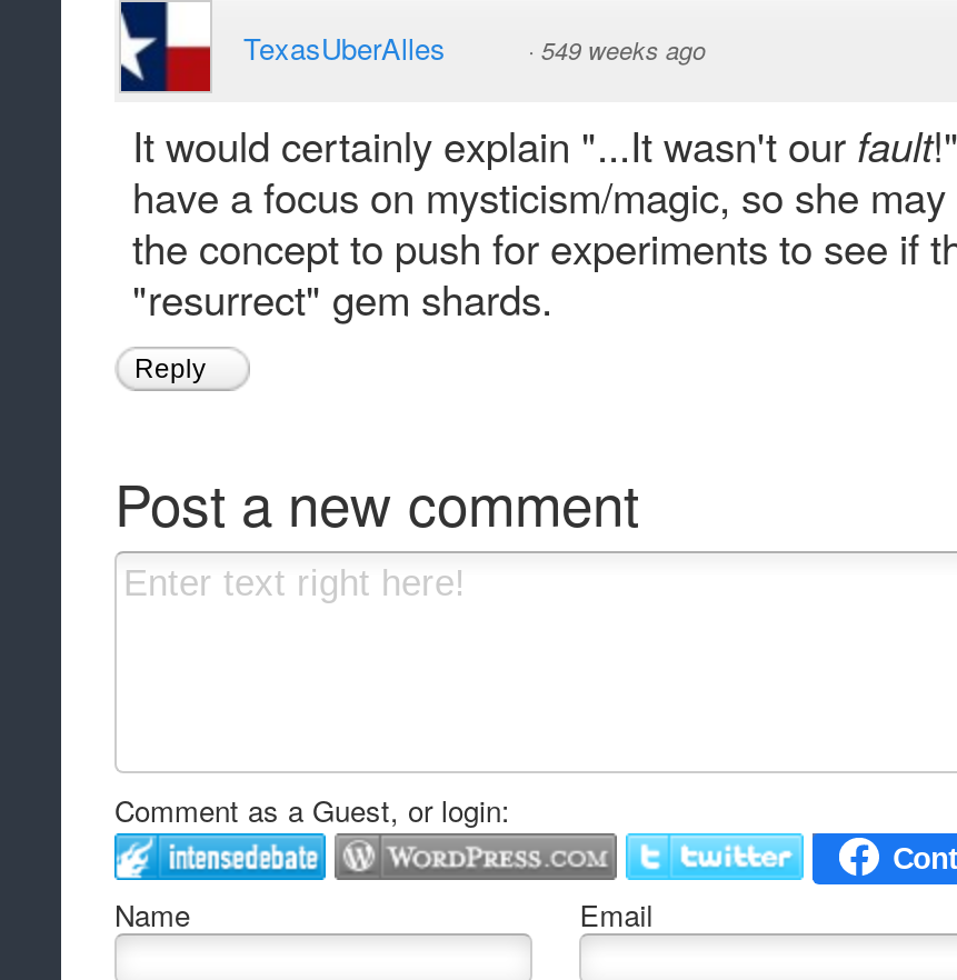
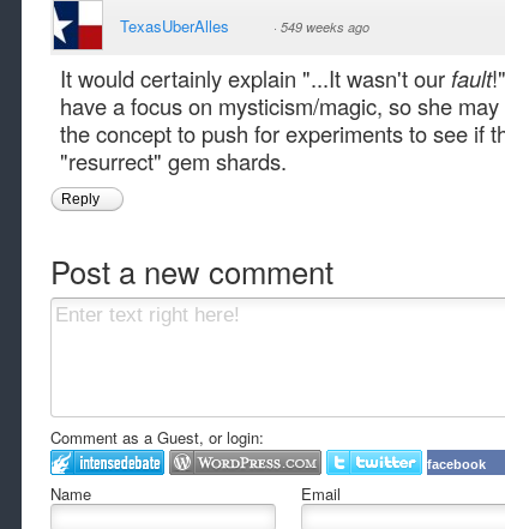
none -> [427,457,486,471] facebook

